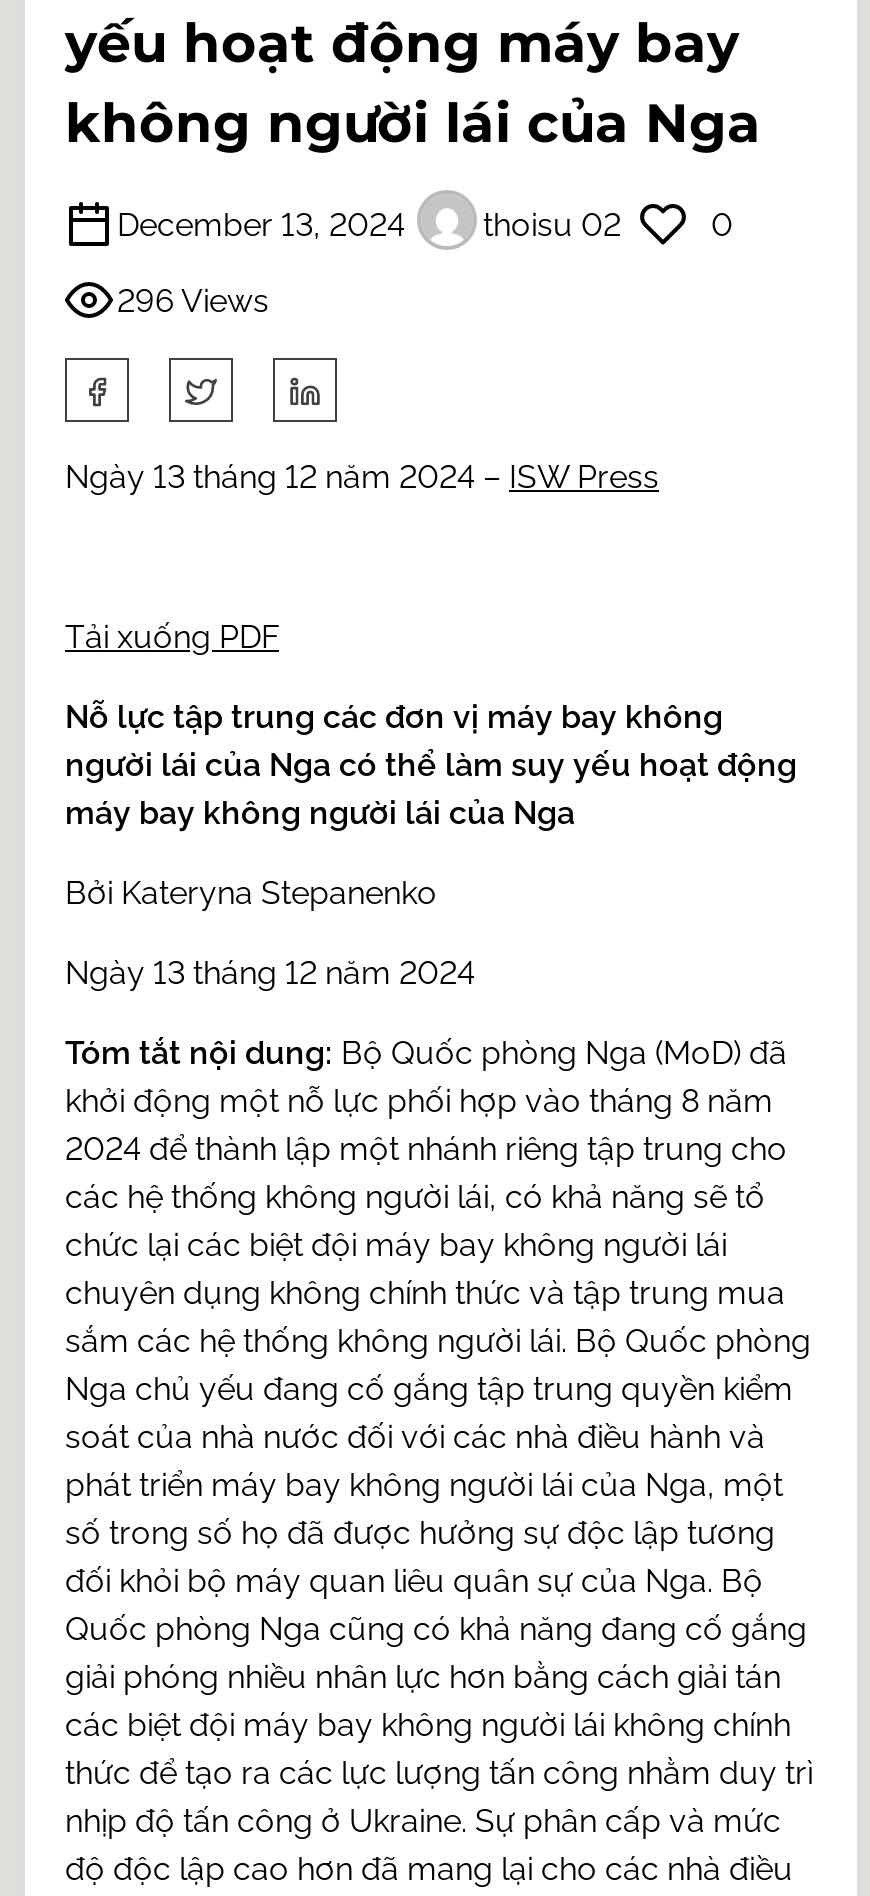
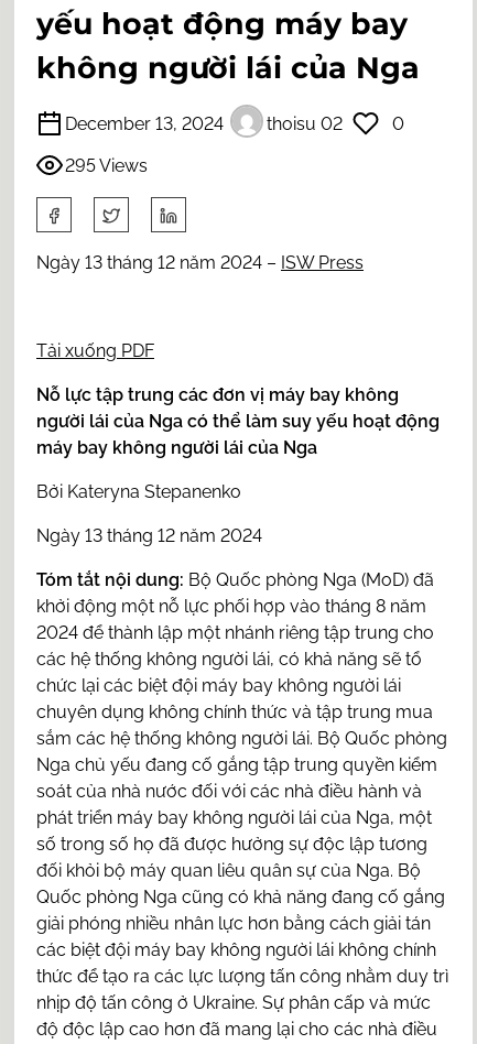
[117,282,269,320] 296 Views -> [65,155,148,176] 295 Views

